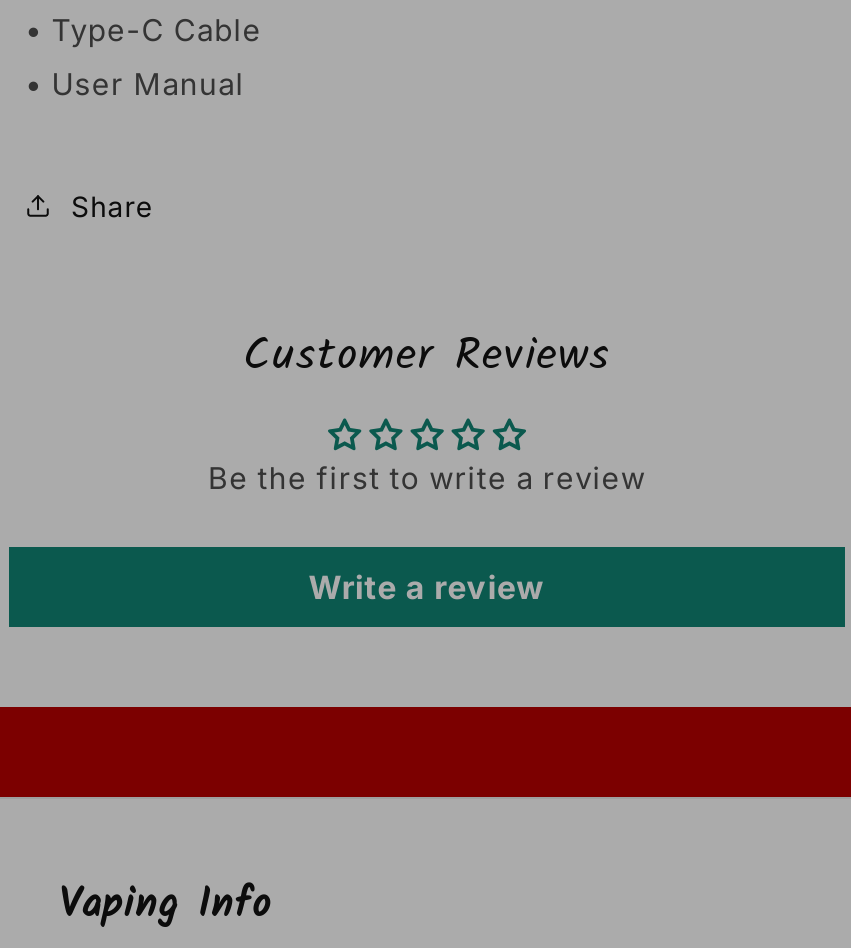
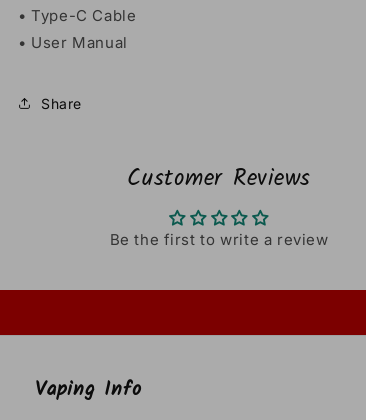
[309,567,545,607] Write a review -> none

